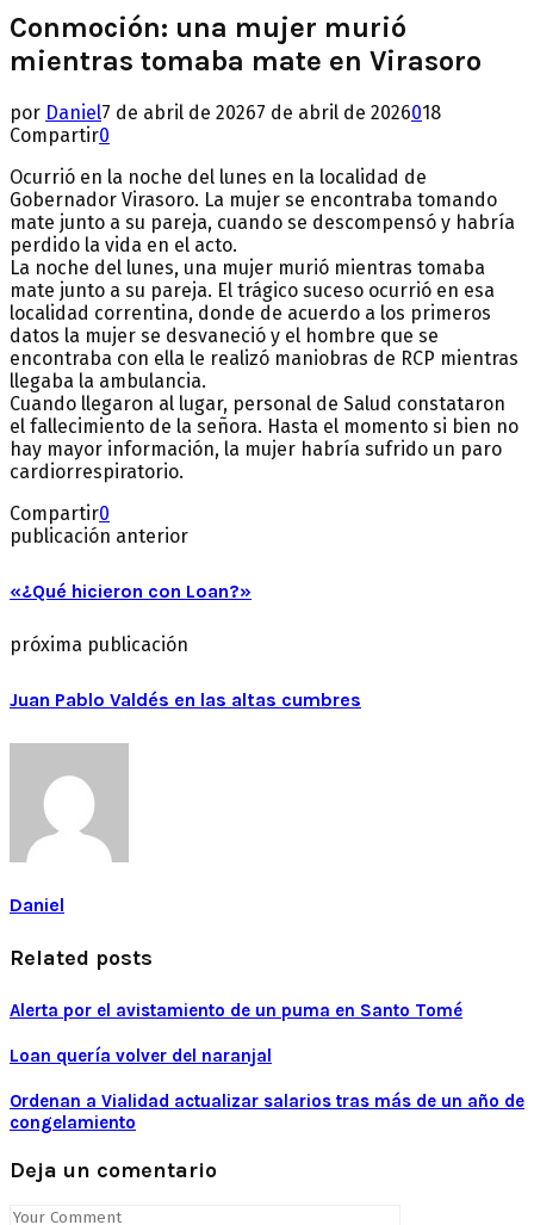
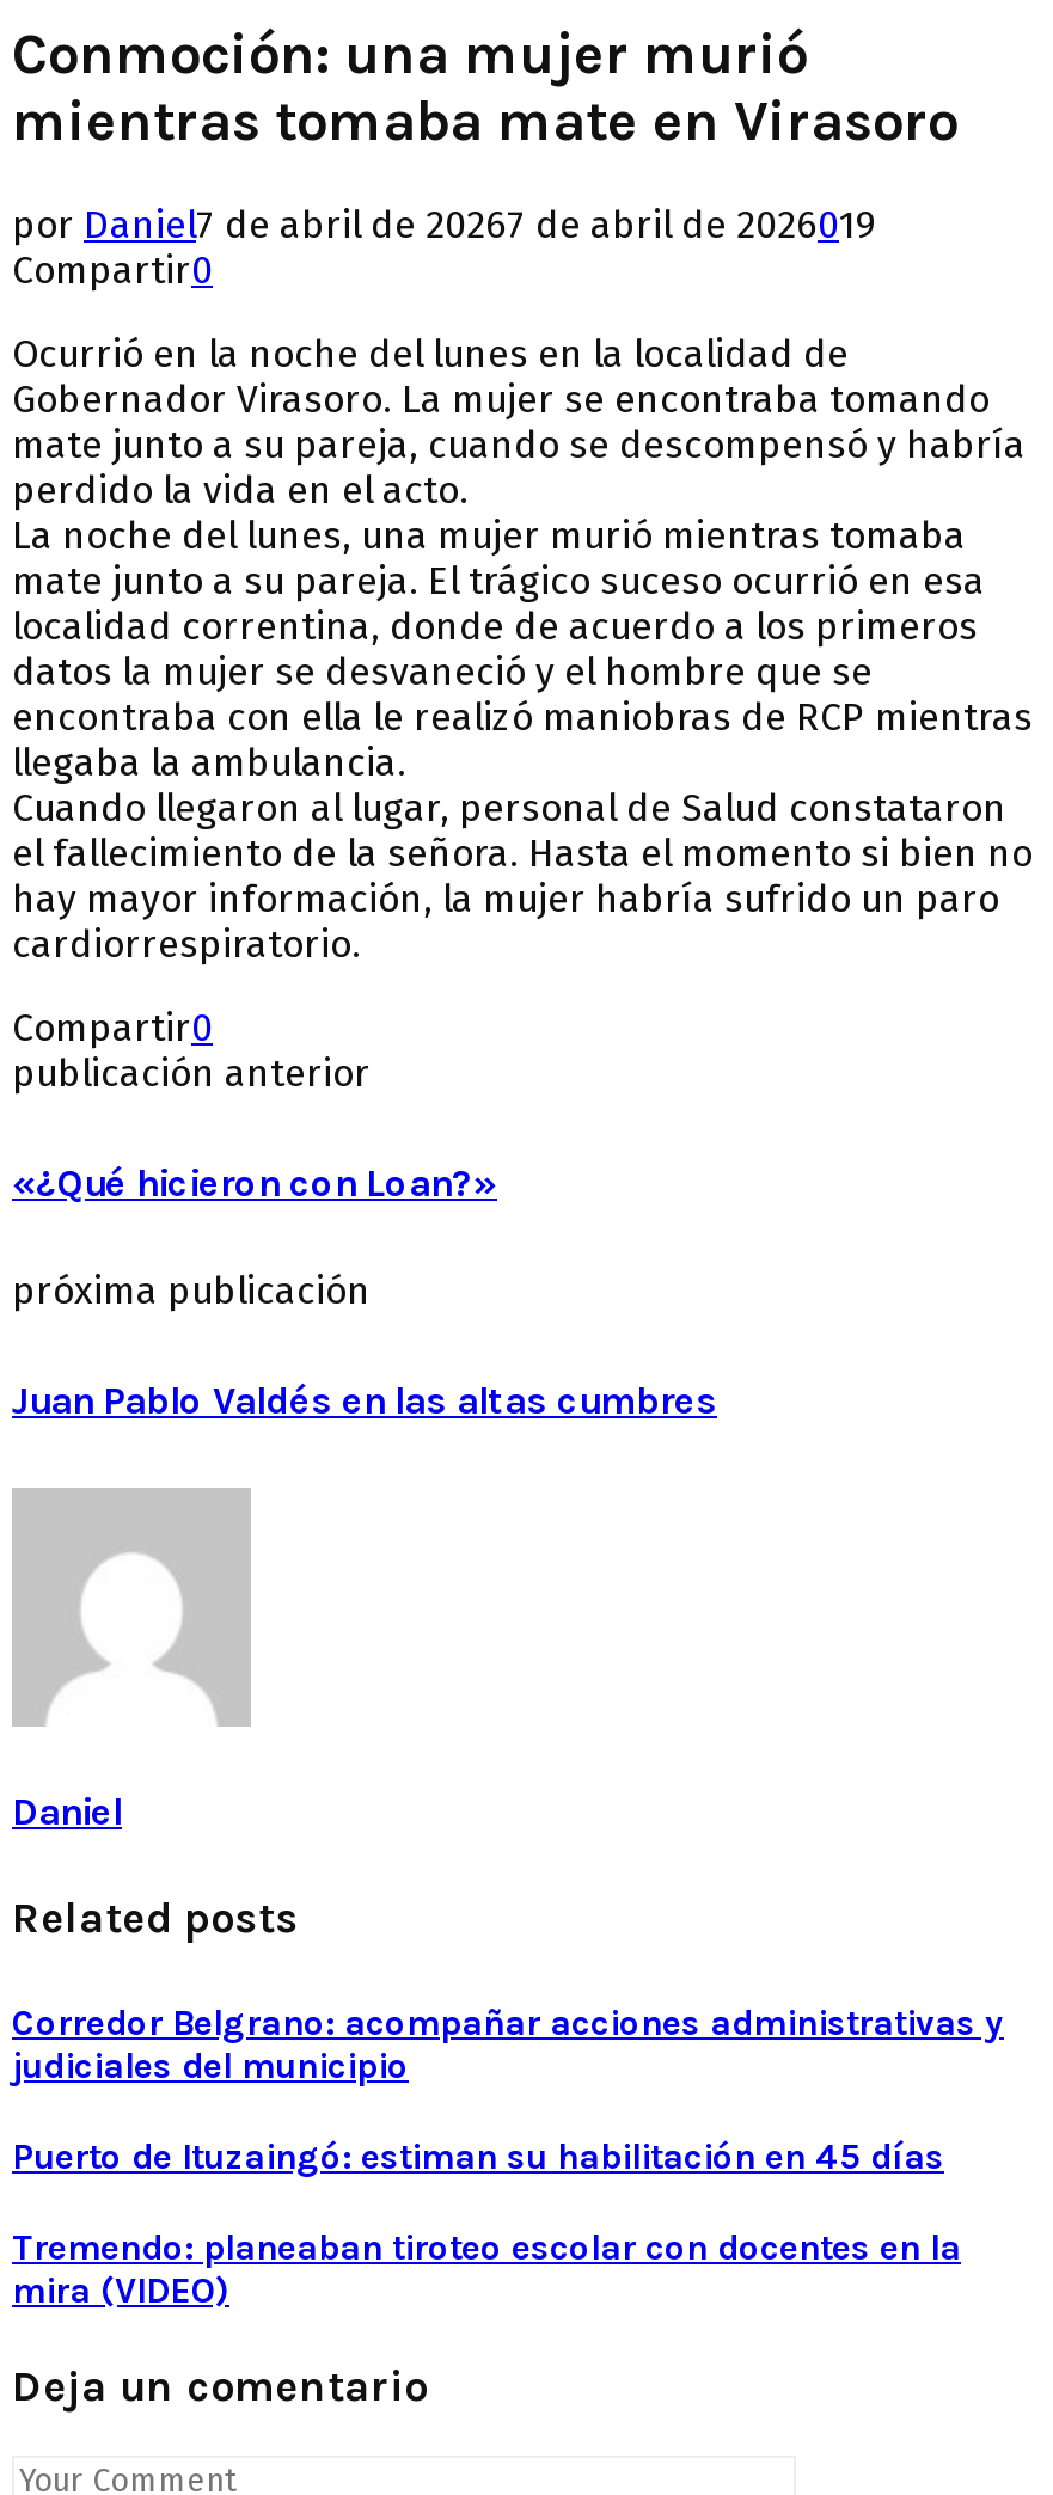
[10,101,441,124] por Daniel7 de abril de 20267 de abril de 2026018 -> [12,201,877,247] por Daniel7 de abril de 20267 de abril de 2026019
[10,999,462,1021] Alerta por el avistamiento de un puma en Santo Tomé -> [12,2001,1004,2087] Corredor Belgrano: acompañar acciones administrativas y | judiciales del municipio
[10,1045,272,1066] Loan quería volver del naranjal -> [12,2135,944,2178] Puerto de Ituzaingó: estiman su habilitación en 45 días
[10,1090,524,1133] Ordenan a Vialidad actualizar salarios tras más de un año de | congelamiento -> [12,2225,961,2311] Tremendo: planeaban tiroteo escolar con docentes en la | mira (VIDEO)

